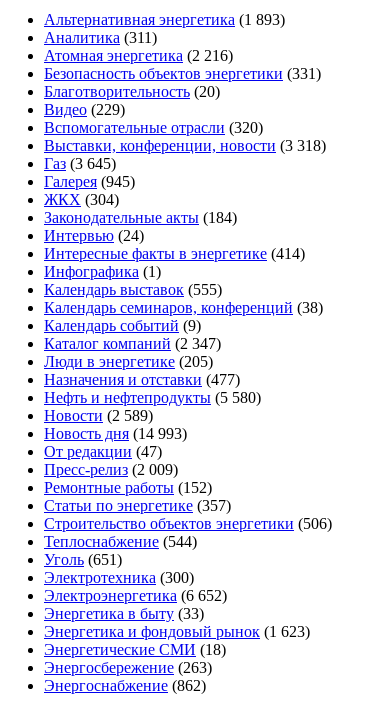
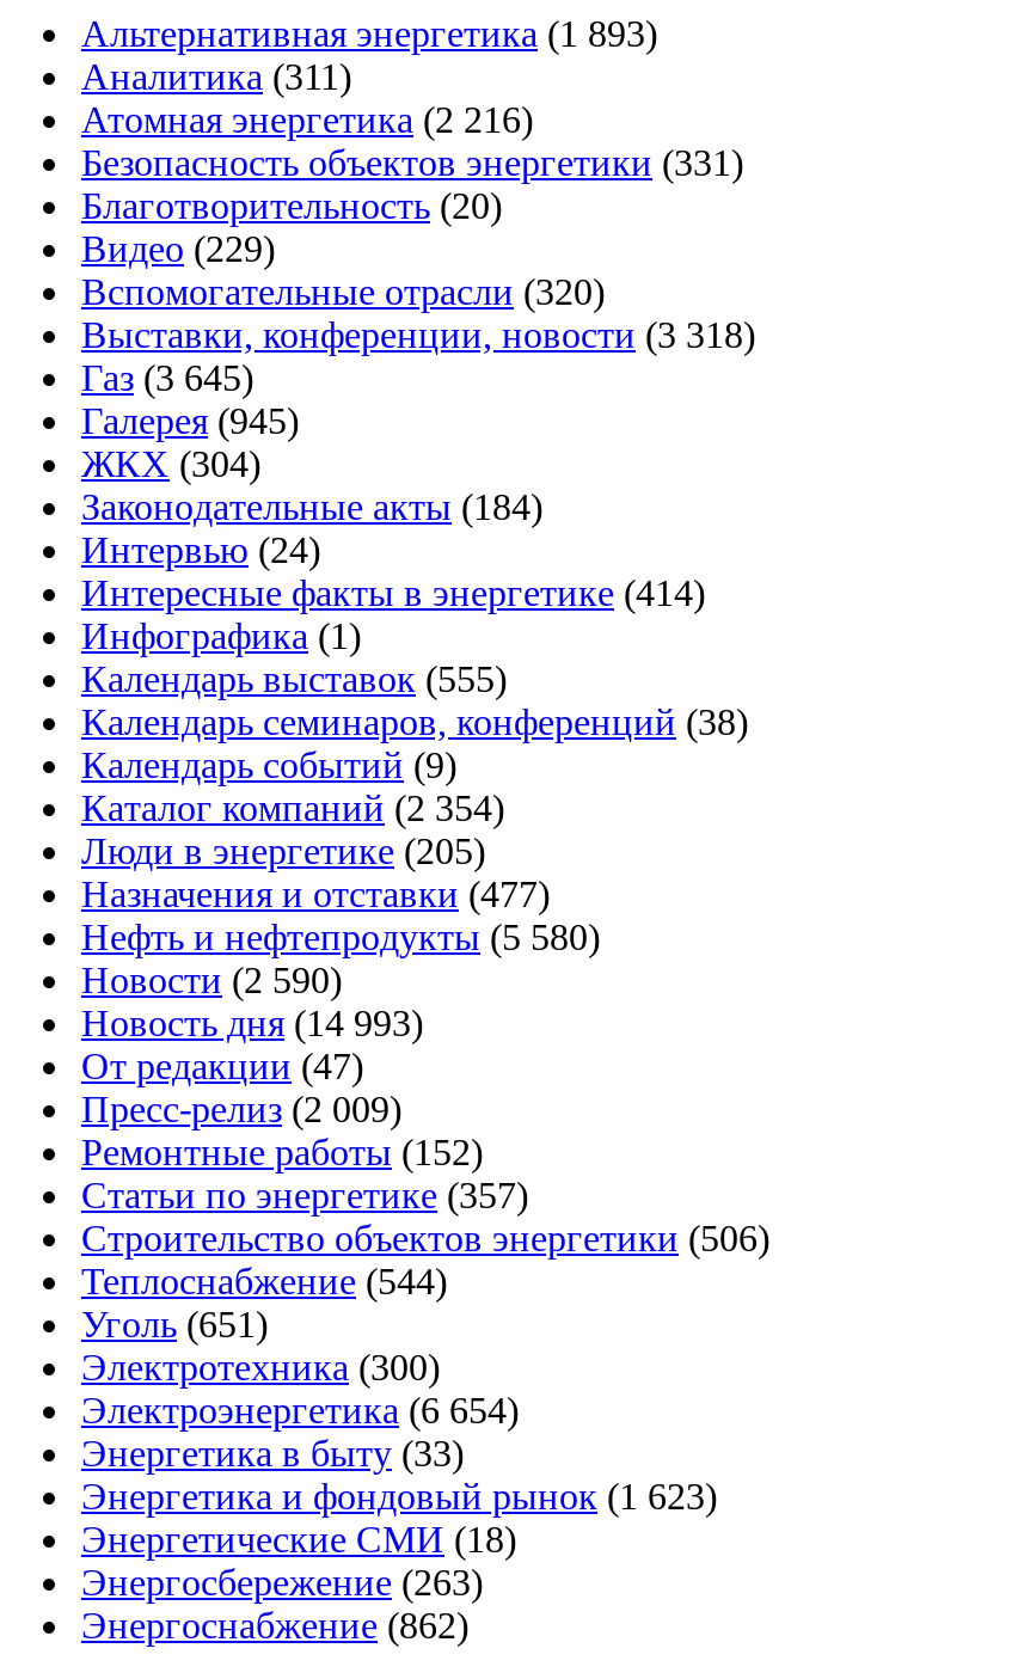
[44,335,221,352] Каталог компаний (2 347) -> [81,788,504,829] Каталог компаний (2 354)
[44,407,153,424] Новости (2 589) -> [81,960,342,1001] Новости (2 590)
[44,587,227,604] Электроэнергетика (6 652) -> [81,1390,519,1431] Электроэнергетика (6 654)

